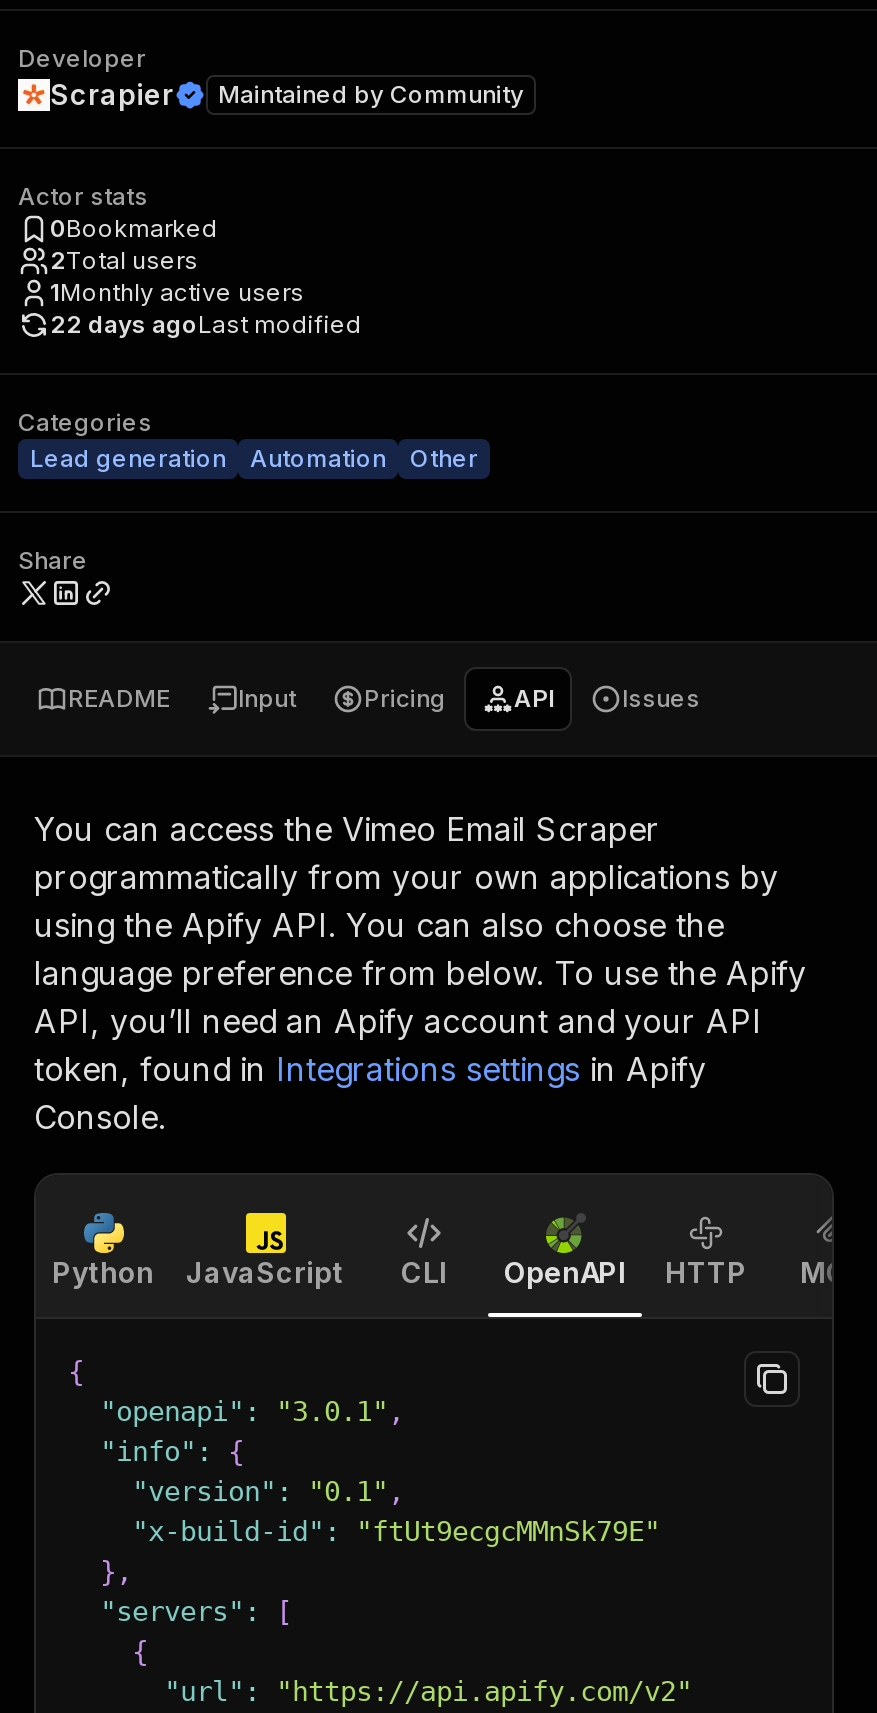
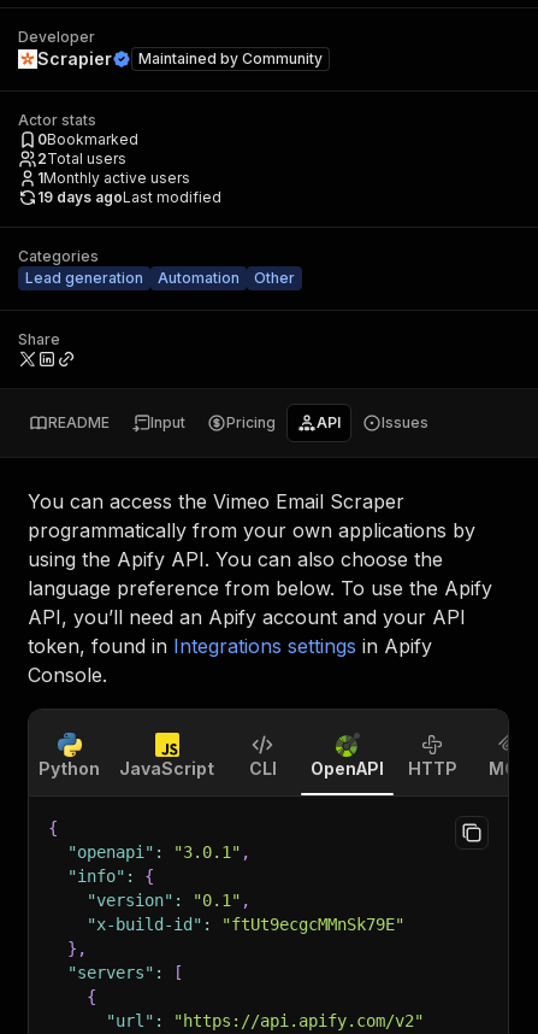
[50,309,362,339] 22 days agoLast modified -> [37,188,221,206] 19 days agoLast modified

